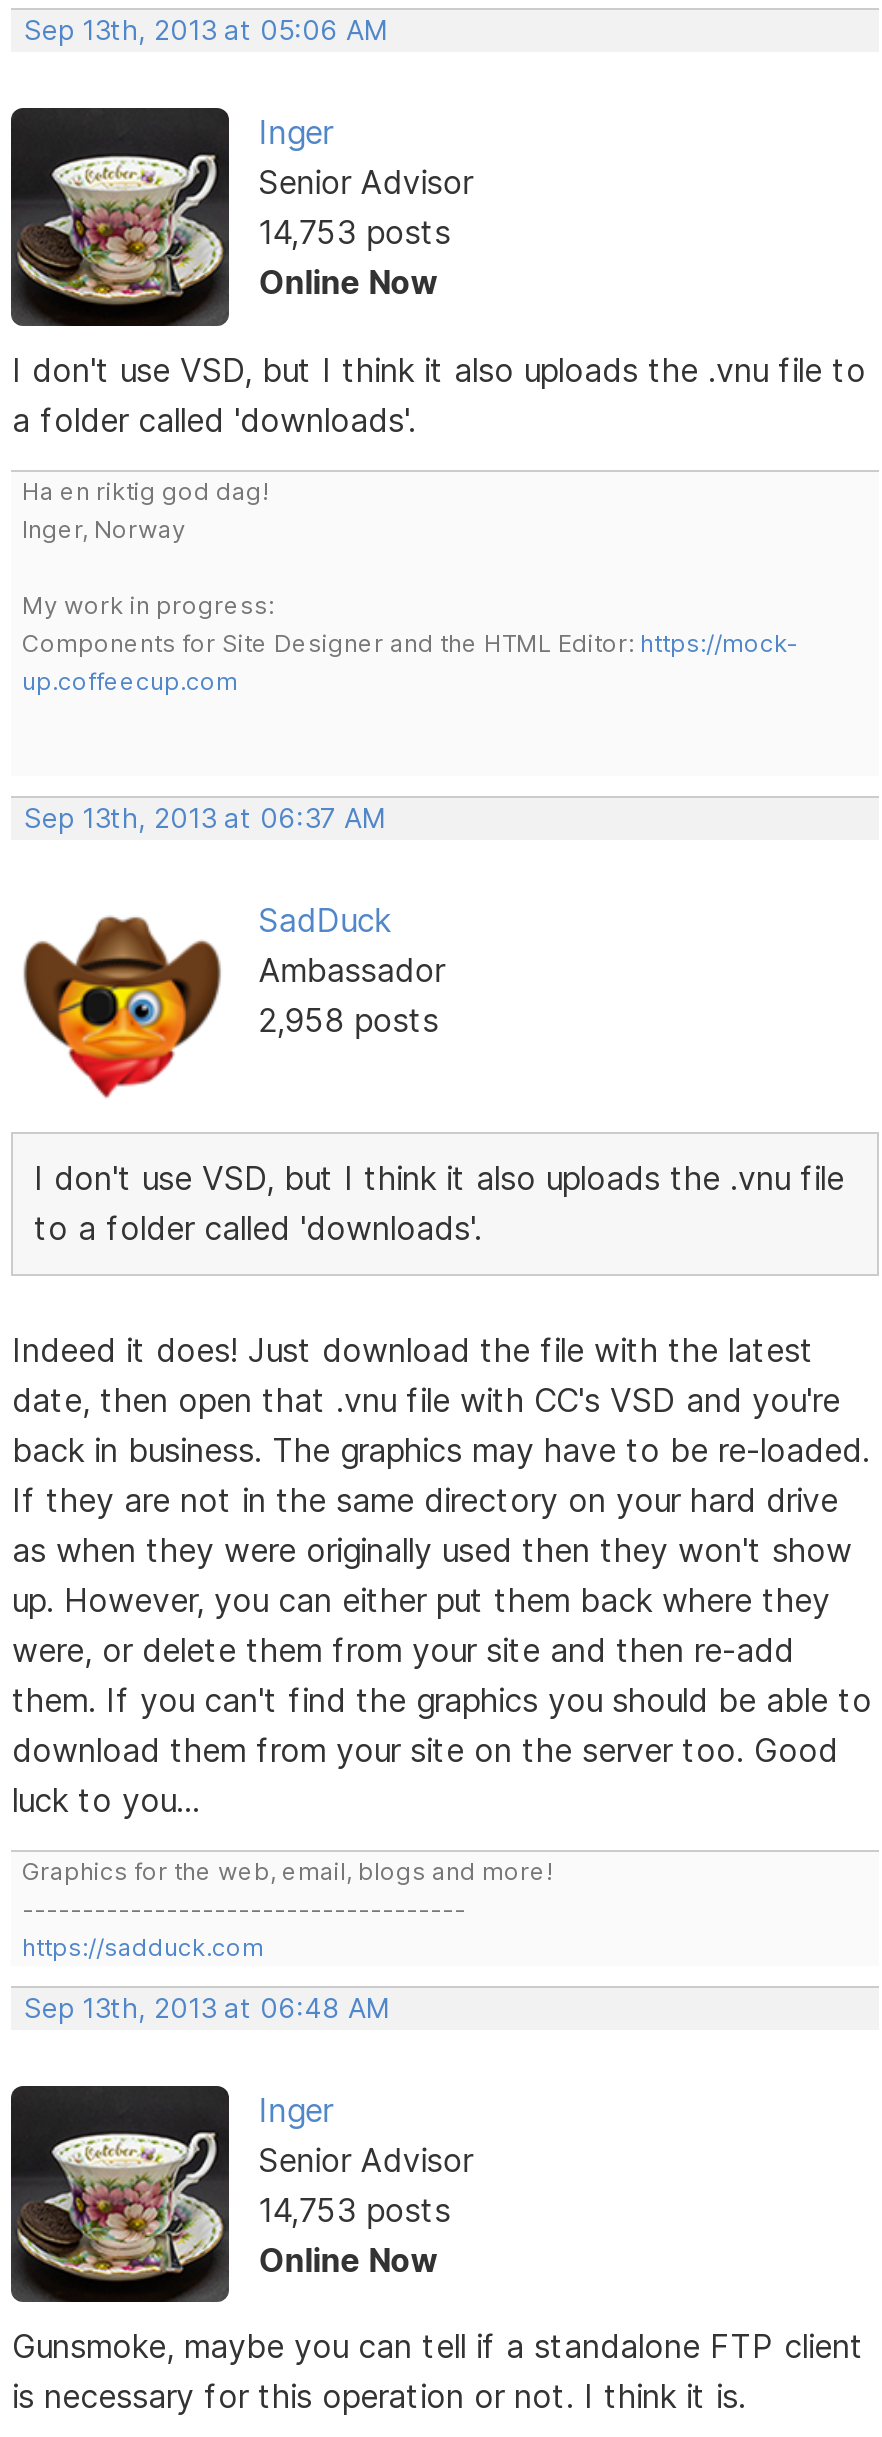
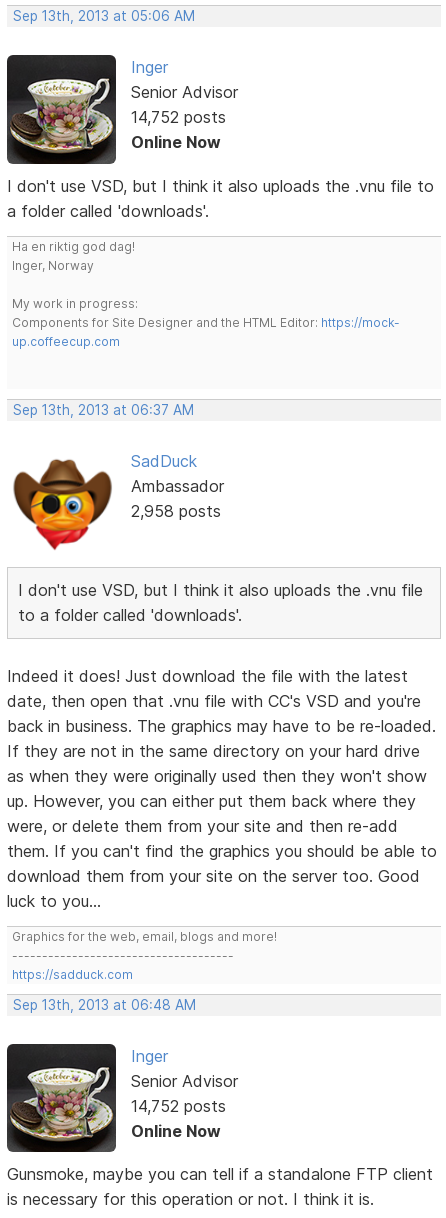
[258,213,450,253] 14,753 posts -> [131,107,226,127] 14,752 posts
[258,2190,450,2230] 14,753 posts -> [131,1096,226,1116] 14,752 posts

